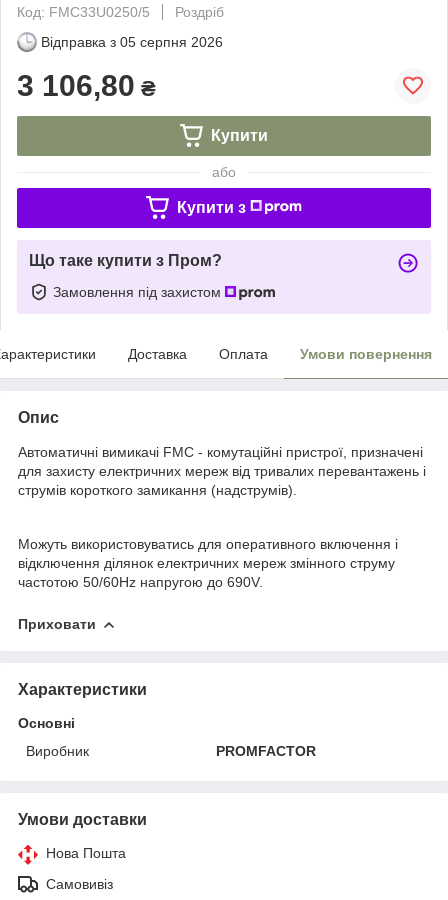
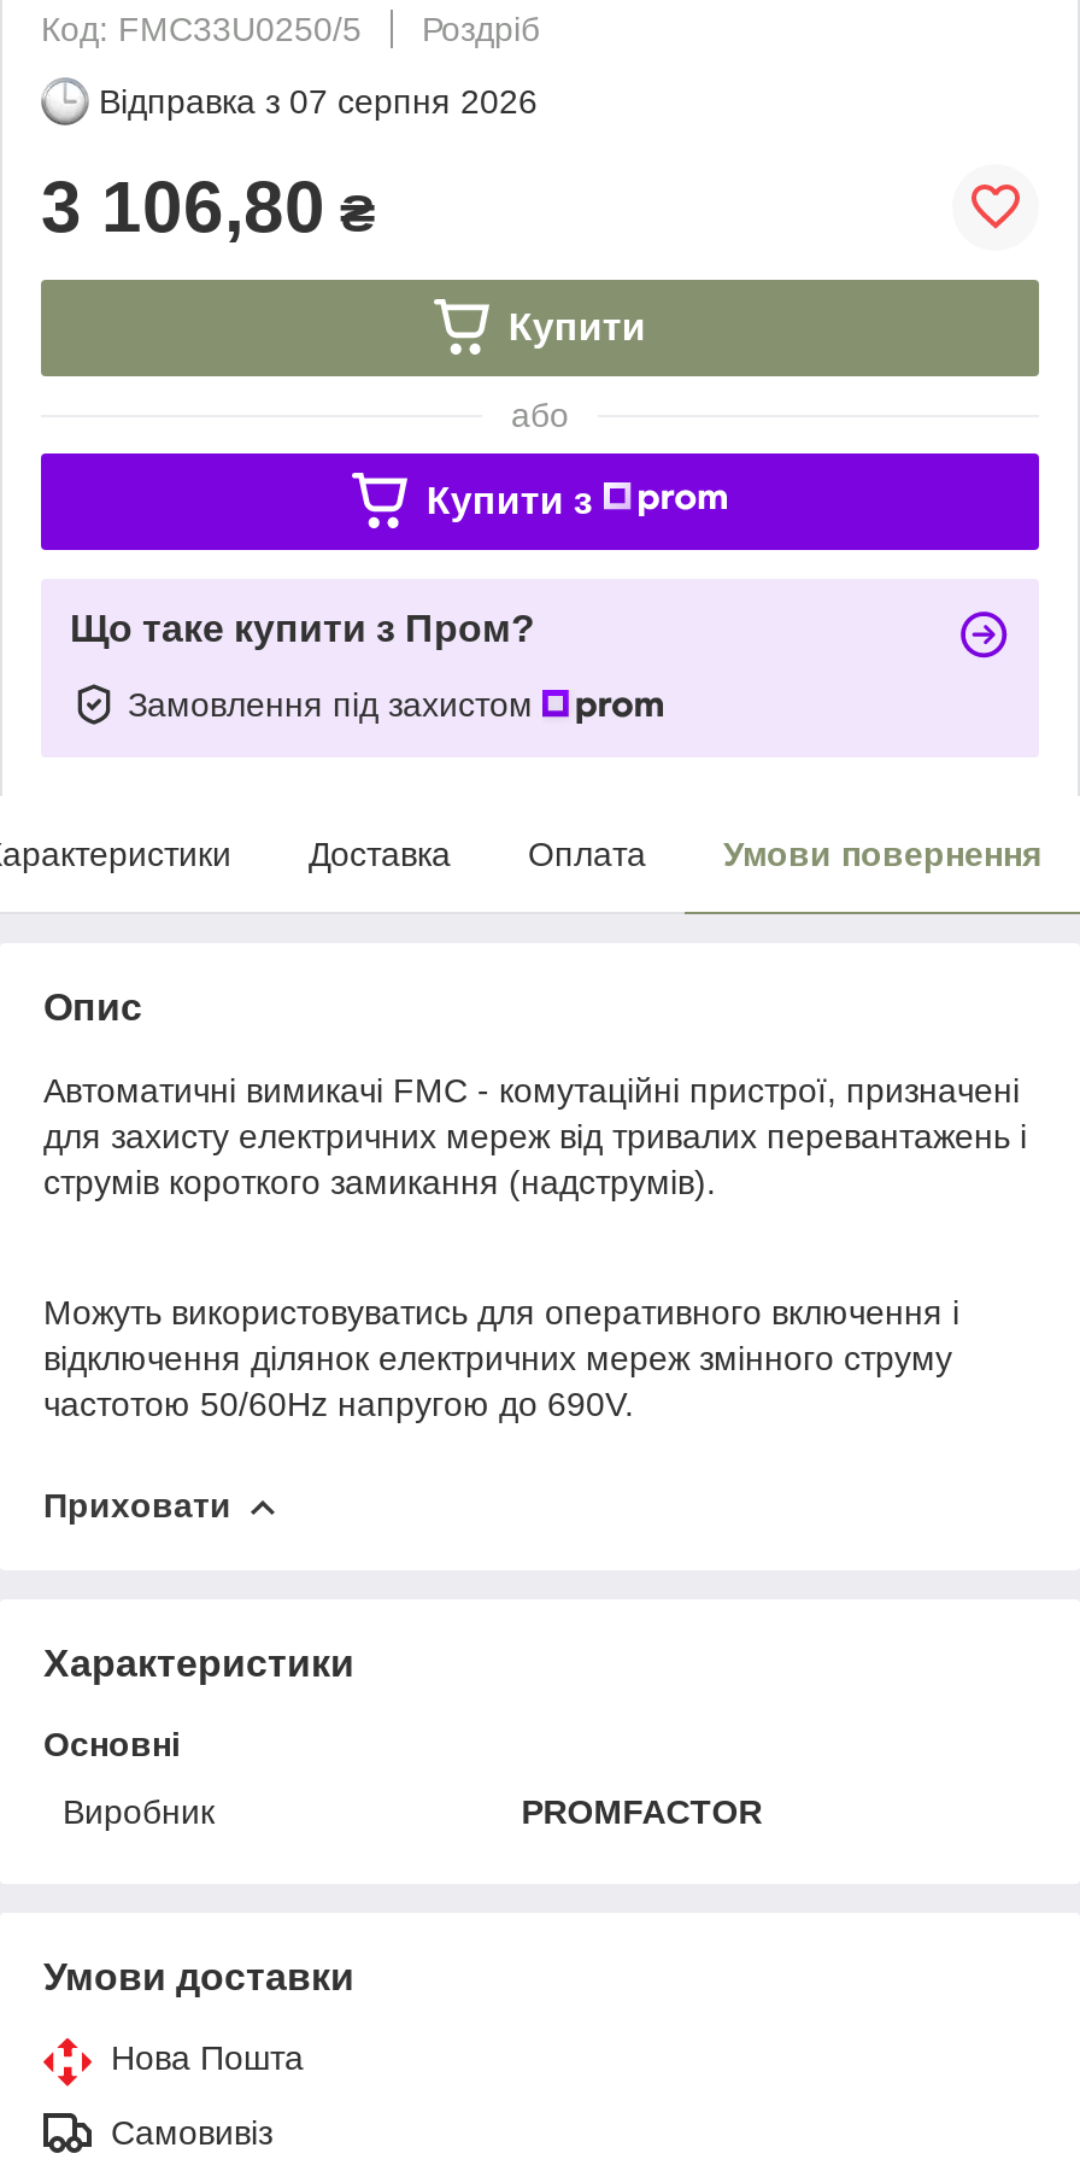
[41,34,223,50] Відправка з 05 серпня 2026 -> [99,82,538,120] Відправка з 07 серпня 2026

